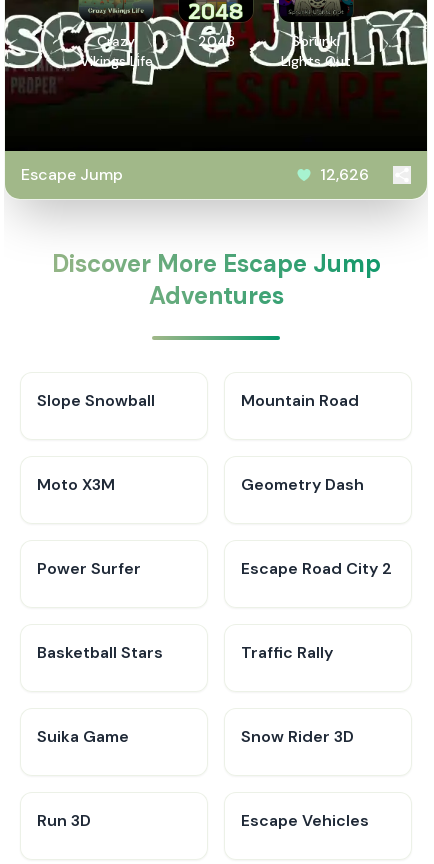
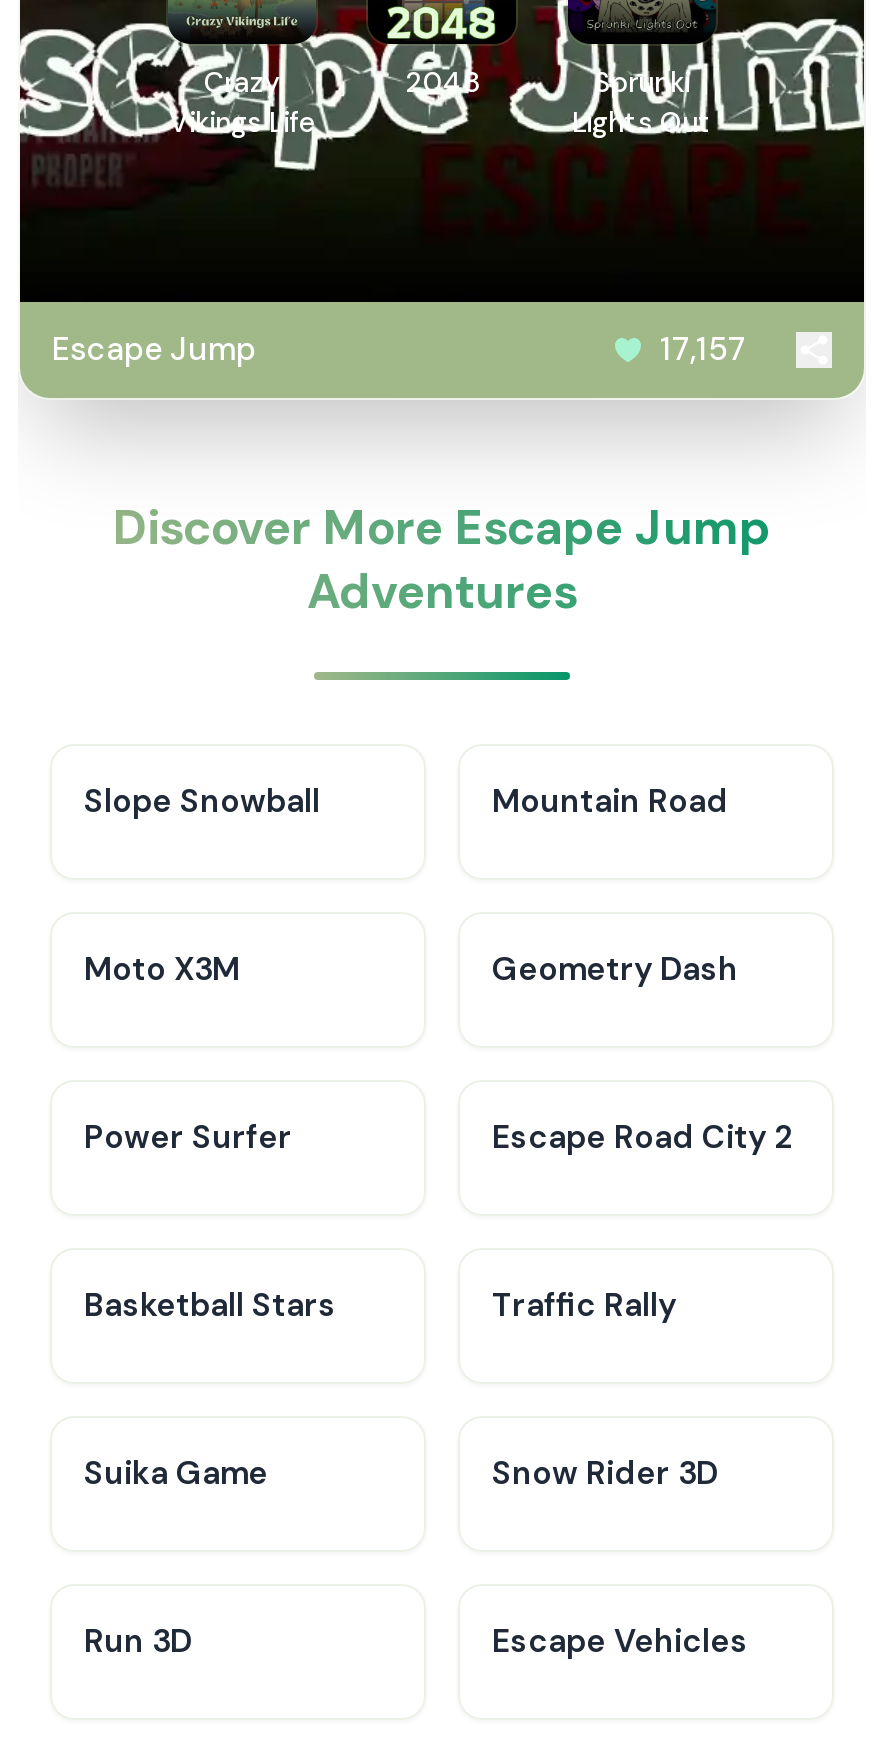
[320,164,369,185] 12,626 -> [660,328,748,370] 17,157

